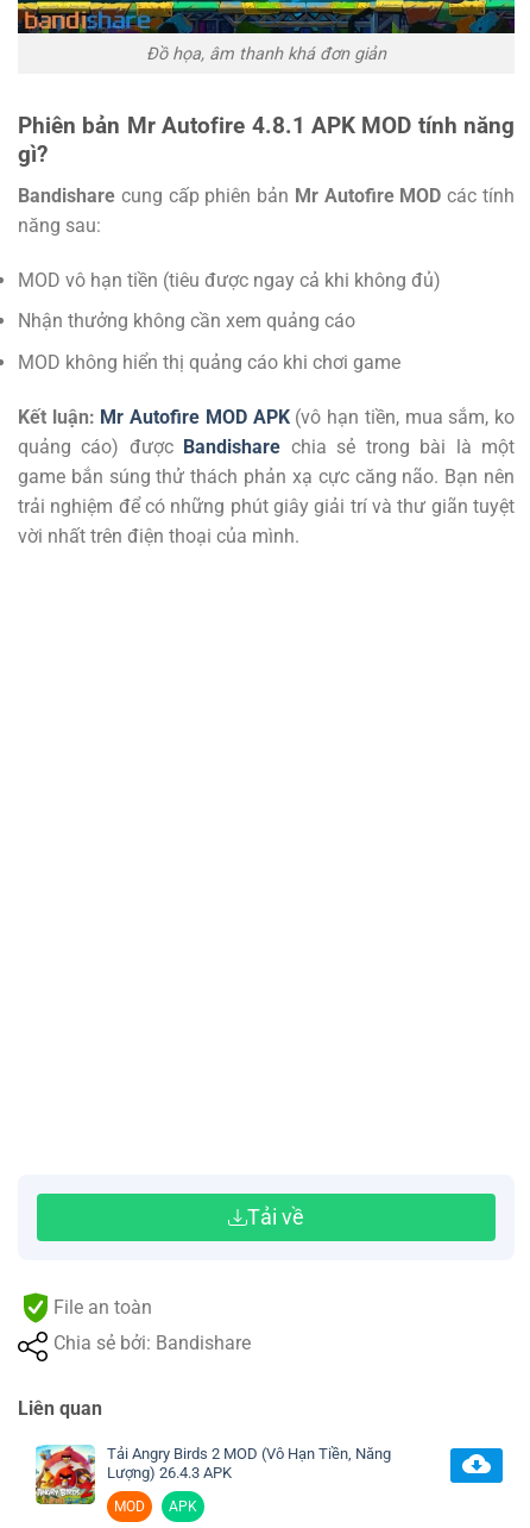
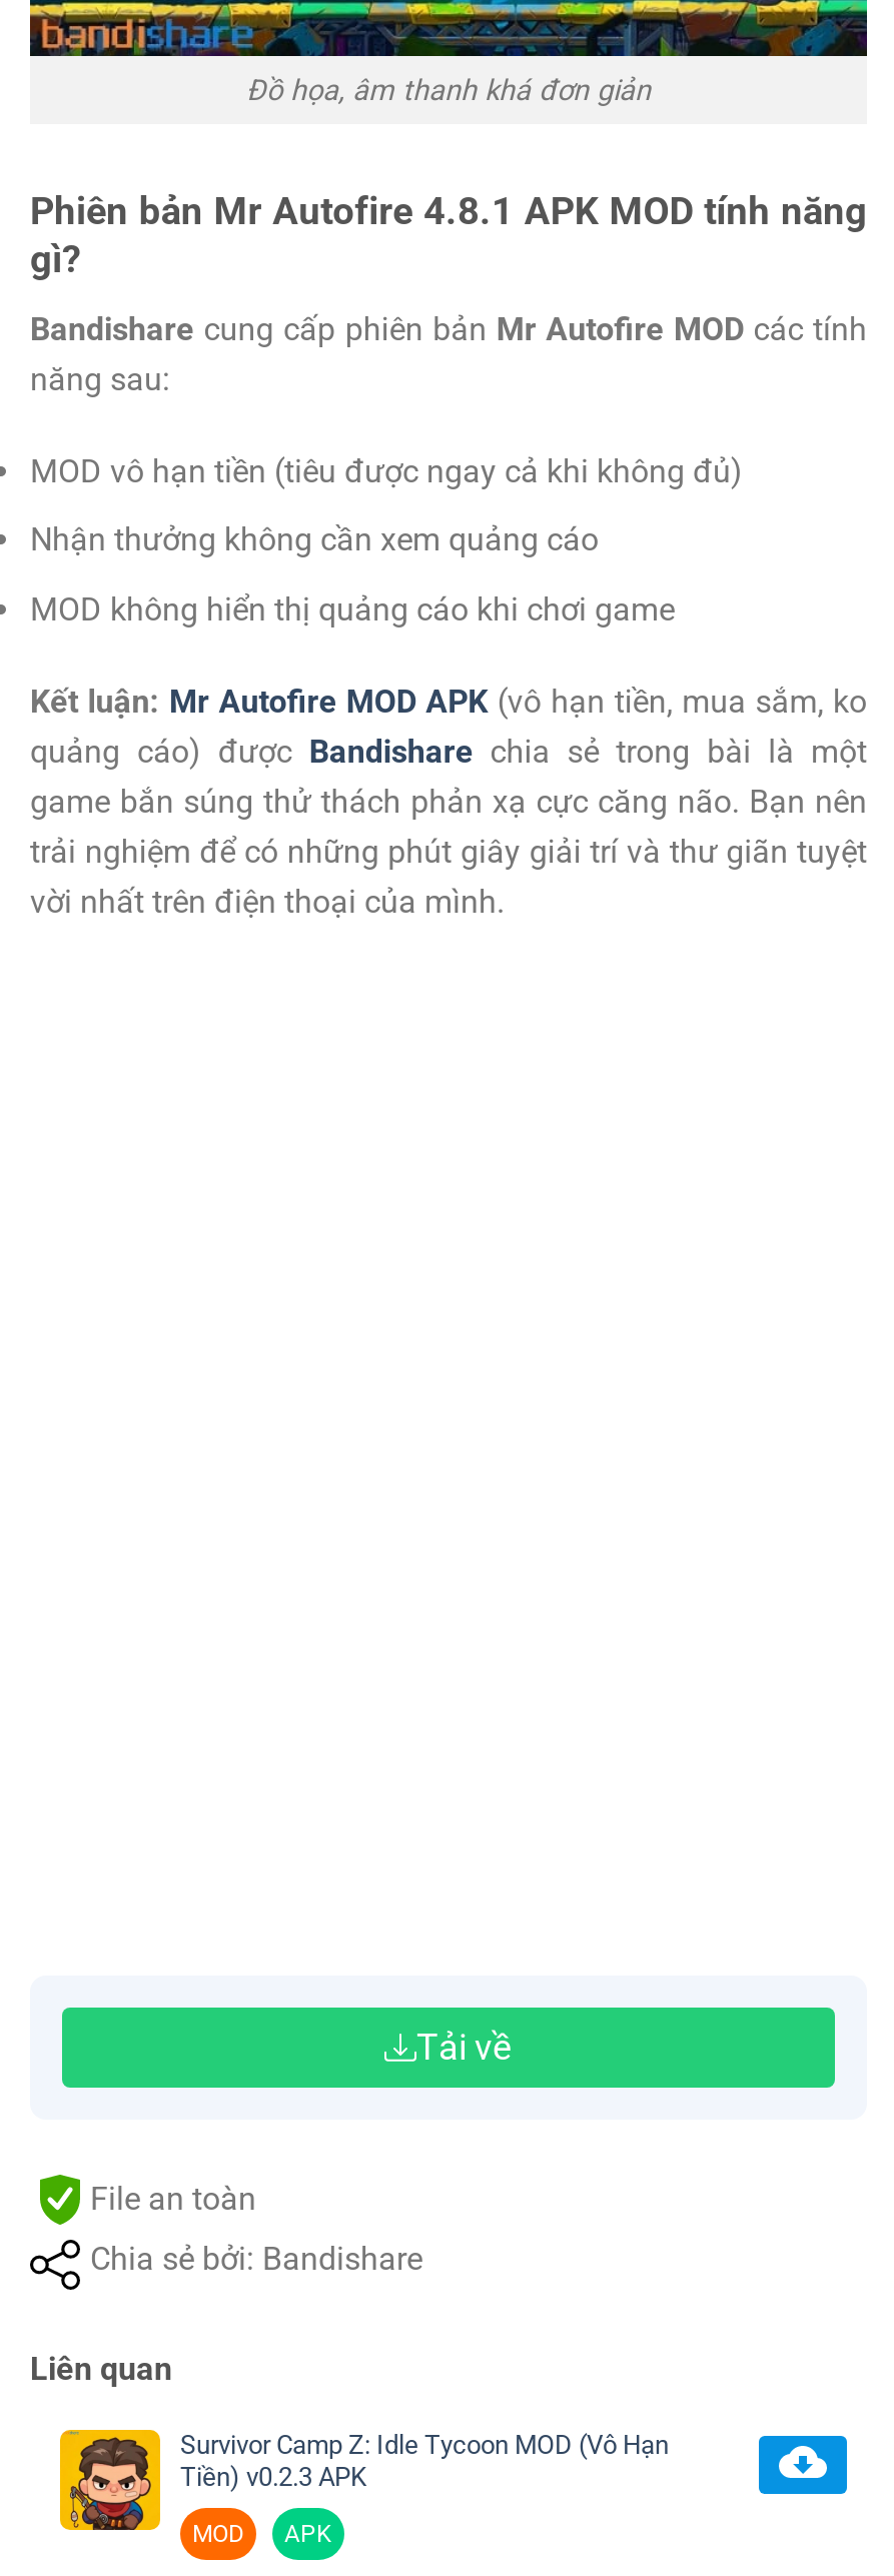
[34,1444,391,1505] [image] | Tải Angry Birds 2 MOD (Vô Hạn Tiền, Năng | Lượng) 26.4.3 APK -> [58,2428,669,2532] [image] | Survivor Camp Z: Idle Tycoon MOD (Vô Hạn | Tiền) v0.2.3 APK

